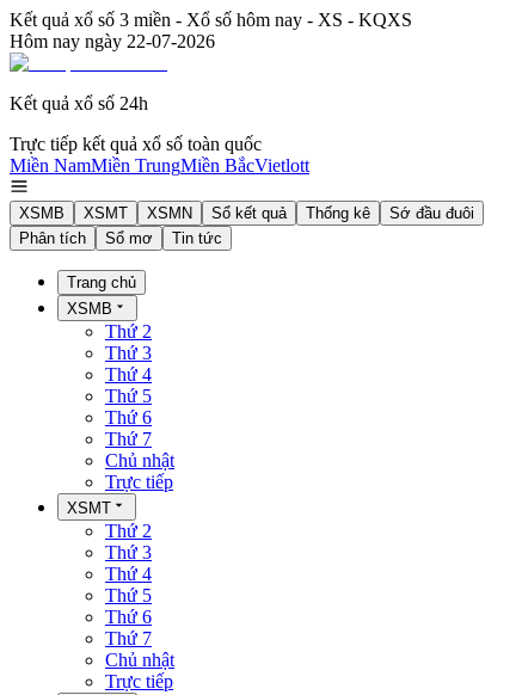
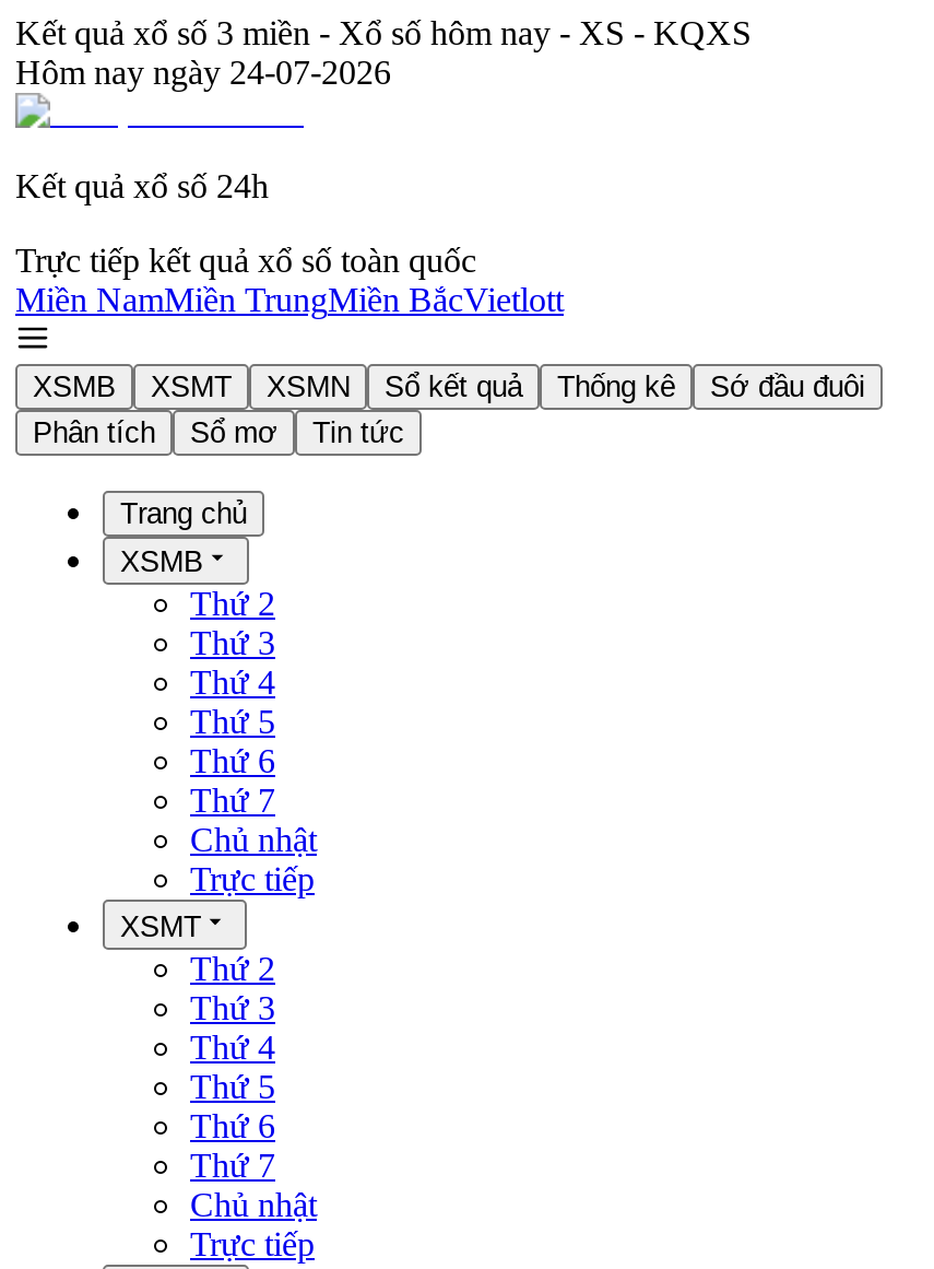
[10,31,215,51] Hôm nay ngày 22-07-2026 -> [15,54,391,91] Hôm nay ngày 24-07-2026

